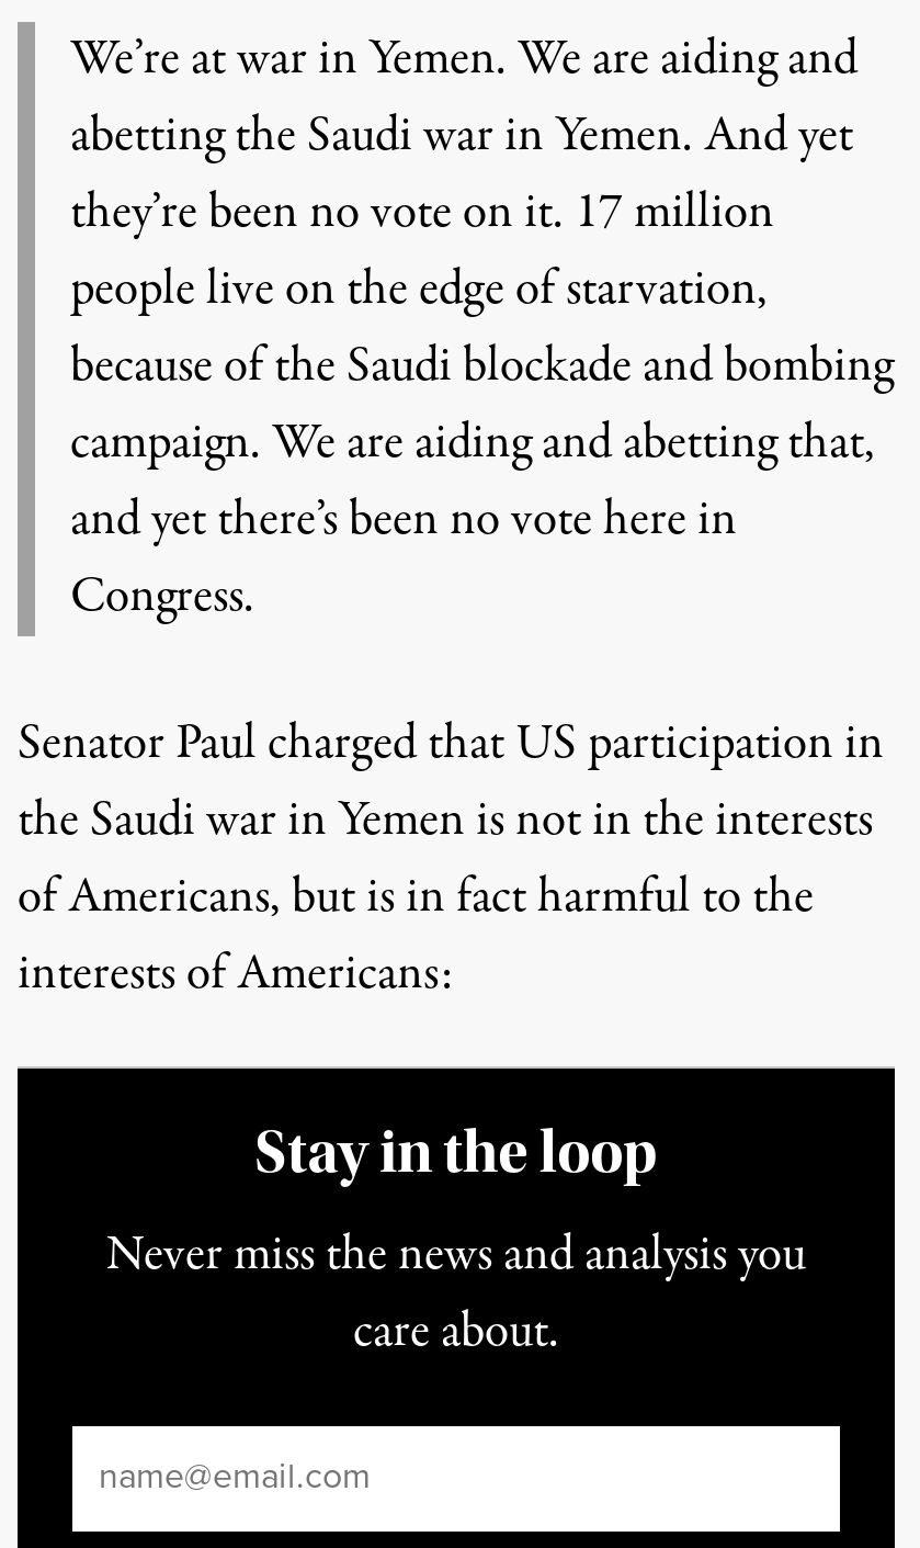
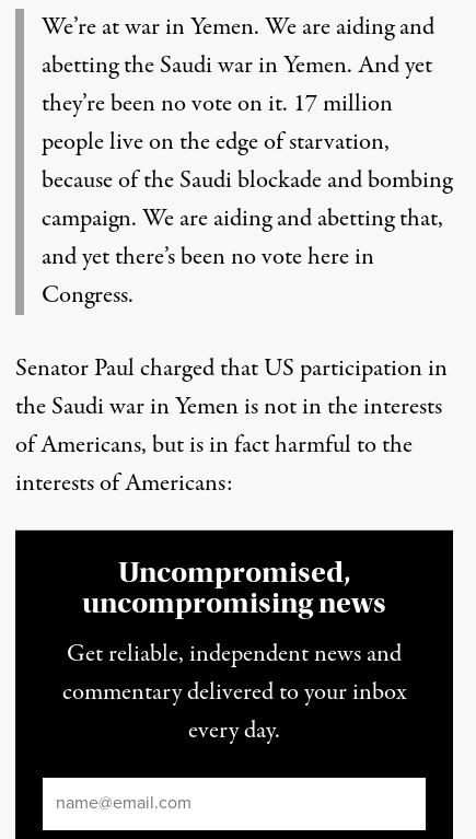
[254,1117,658,1187] Stay in the loop -> [82,554,386,620] Uncompromised, | uncompromising news
[106,1220,806,1367] Never miss the news and analysis you | care about. -> [62,637,407,748] Get reliable, independent news and | commentary delivered to your inbox | every day.

